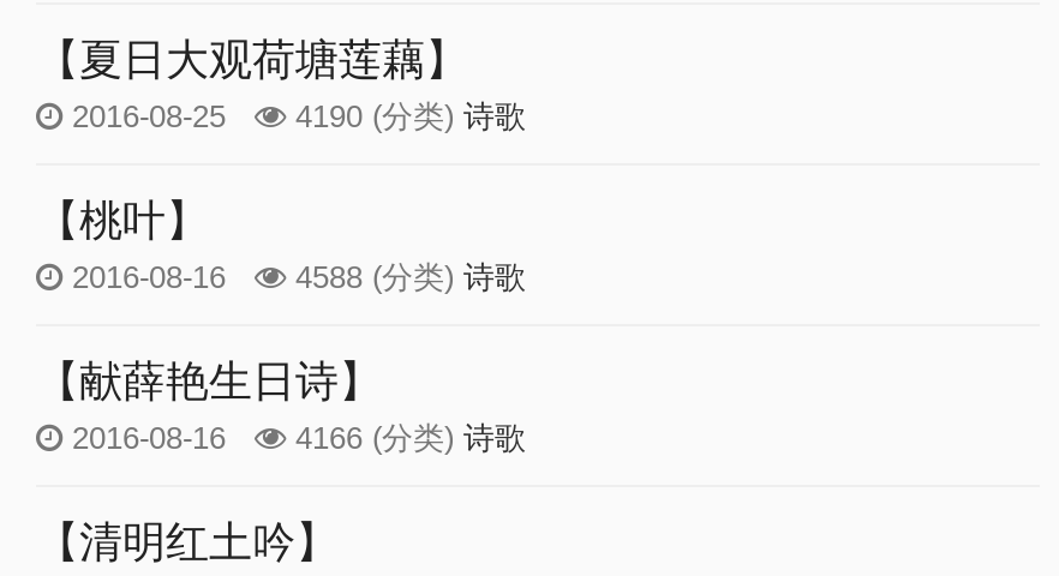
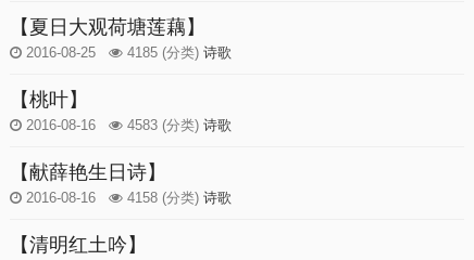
[62,98,526,134] 2016-08-25 4190 (分类)诗歌 -> [22,44,232,61] 2016-08-25 4185 (分类)诗歌
[62,259,526,295] 2016-08-16 4588 (分类)诗歌 -> [22,117,232,133] 2016-08-16 4583 (分类)诗歌
[62,420,526,456] 2016-08-16 4166 (分类)诗歌 -> [22,190,232,206] 2016-08-16 4158 (分类)诗歌

